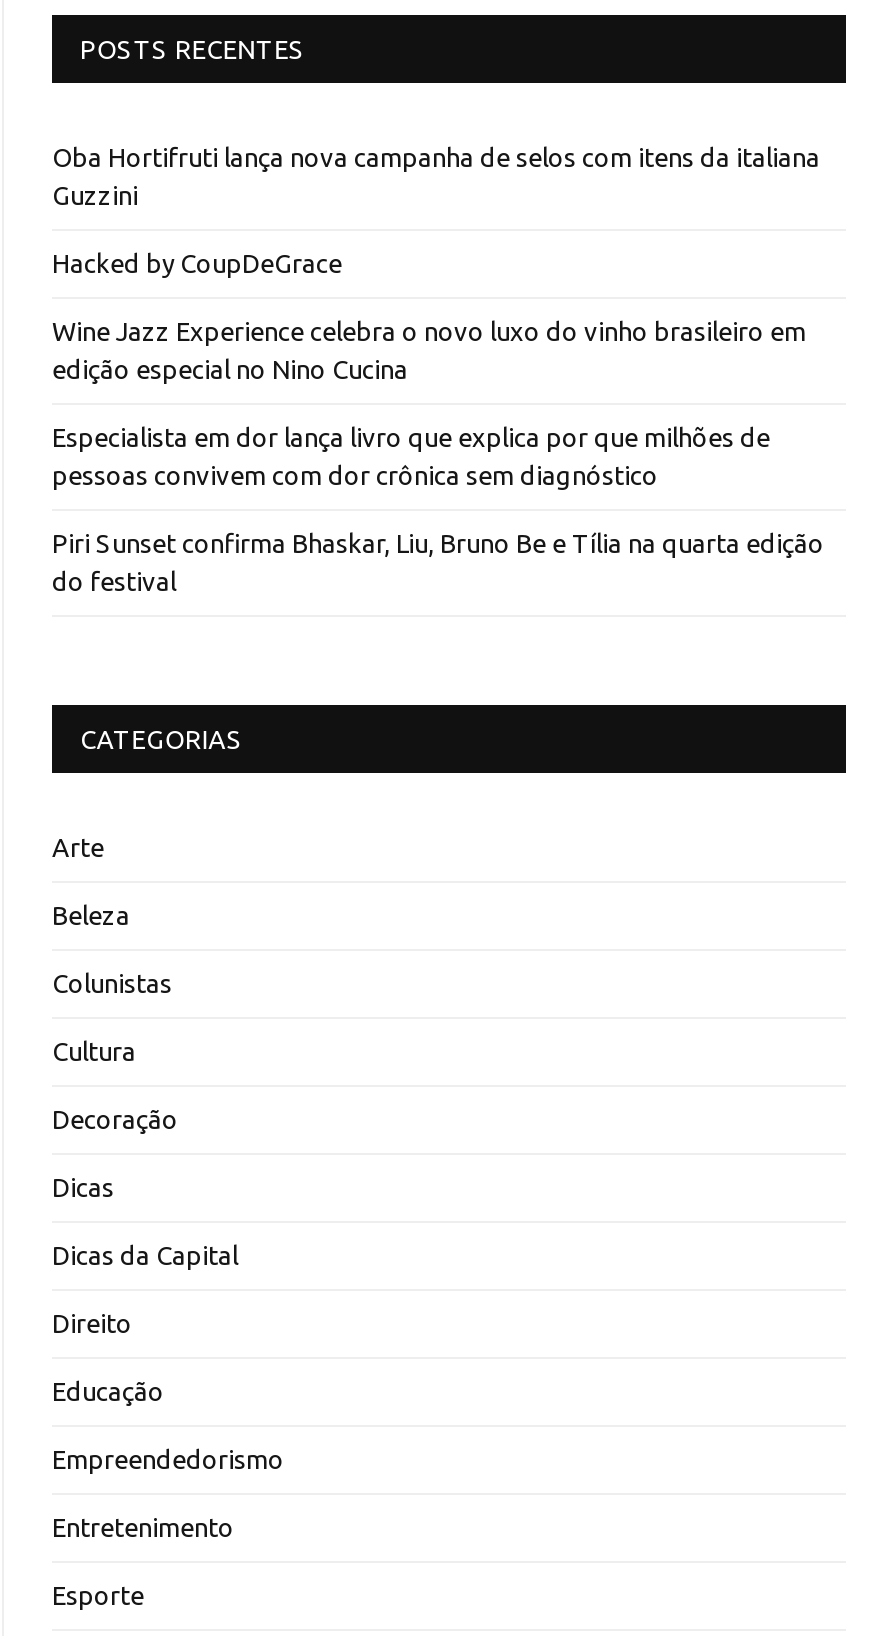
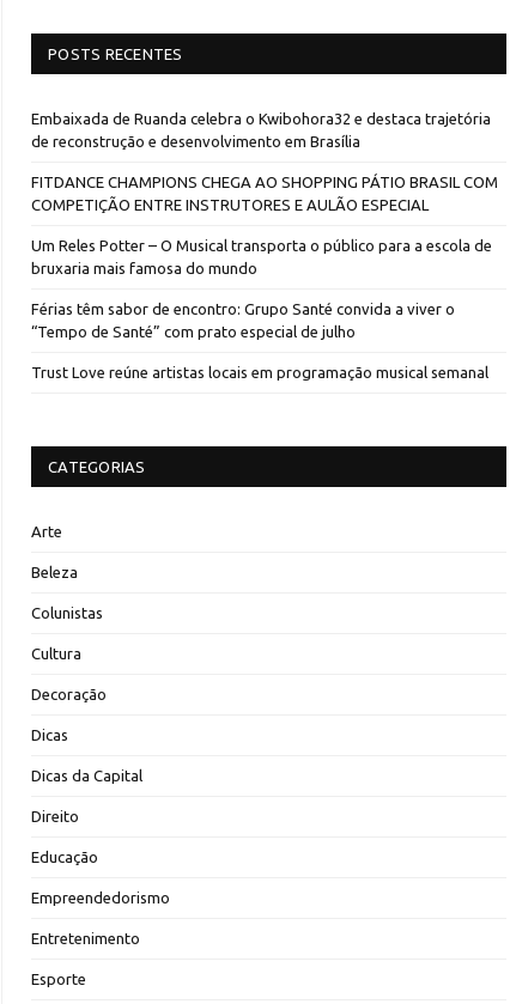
[52,144,820,210] Oba Hortifruti lança nova campanha de selos com itens da italiana | Guzzini -> [31,110,491,149] Embaixada de Ruanda celebra o Kwibohora32 e destaca trajetória | de reconstrução e desenvolvimento em Brasília
[52,250,342,278] Hacked by CoupDeGrace -> [31,173,498,213] FITDANCE CHAMPIONS CHEGA AO SHOPPING PÁTIO BRASIL COM | COMPETIÇÃO ENTRE INSTRUTORES E AULÃO ESPECIAL
[52,318,806,384] Wine Jazz Experience celebra o novo luxo do vinho brasileiro em | edição especial no Nino Cucina -> [31,236,492,276] Um Reles Potter – O Musical transporta o público para a escola de | bruxaria mais famosa do mundo
[52,424,770,490] Especialista em dor lança livro que explica por que milhões de | pessoas convivem com dor crônica sem diagnóstico -> [31,300,455,339] Férias têm sabor de encontro: Grupo Santé convida a viver o | “Tempo de Santé” com prato especial de julho
[52,530,824,596] Piri Sunset confirma Bhaskar, Liu, Bruno Be e Tília na quarta edição | do festival -> [31,363,488,380] Trust Love reúne artistas locais em programação musical semanal

